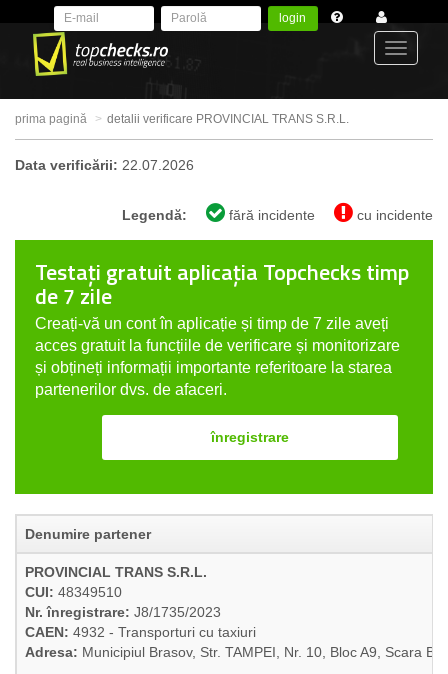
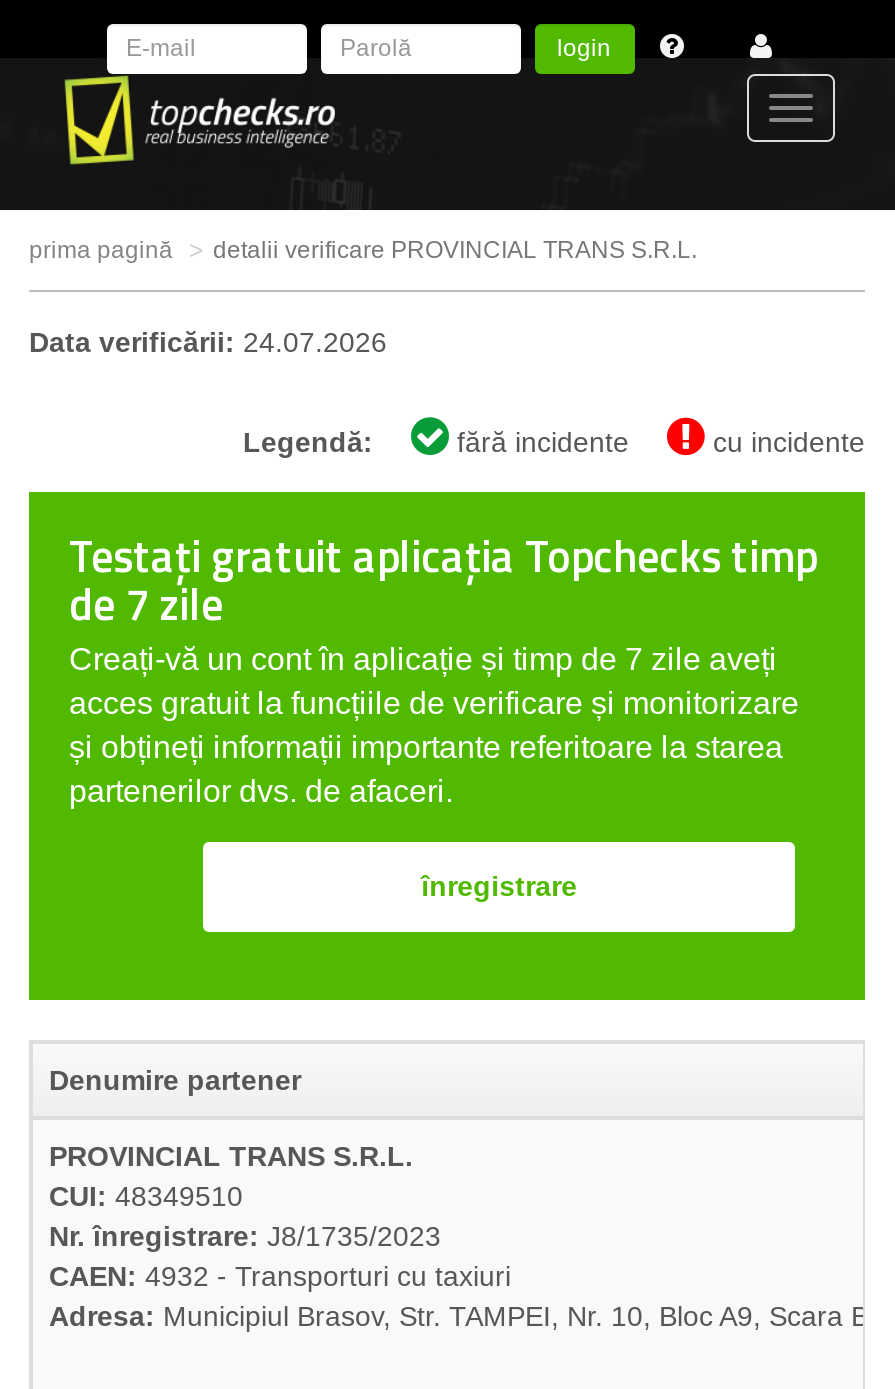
[15,157,194,173] Data verificării: 22.07.2026 -> [29,326,387,358] Data verificării: 24.07.2026

